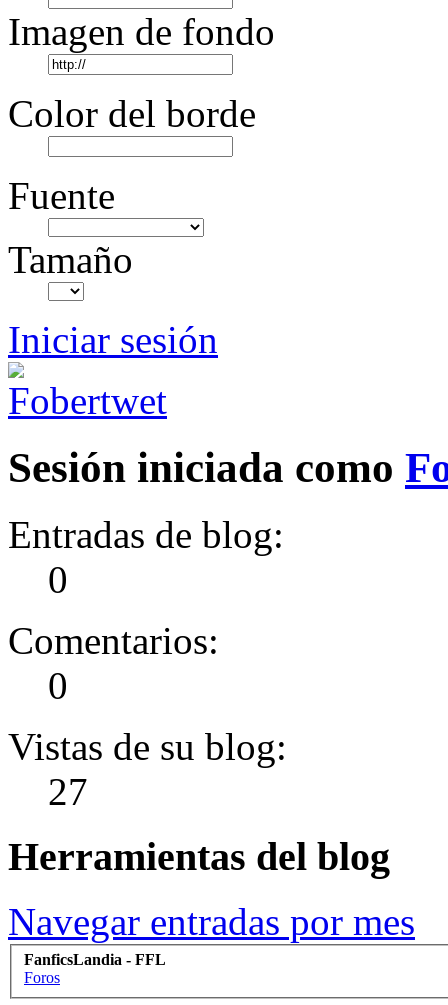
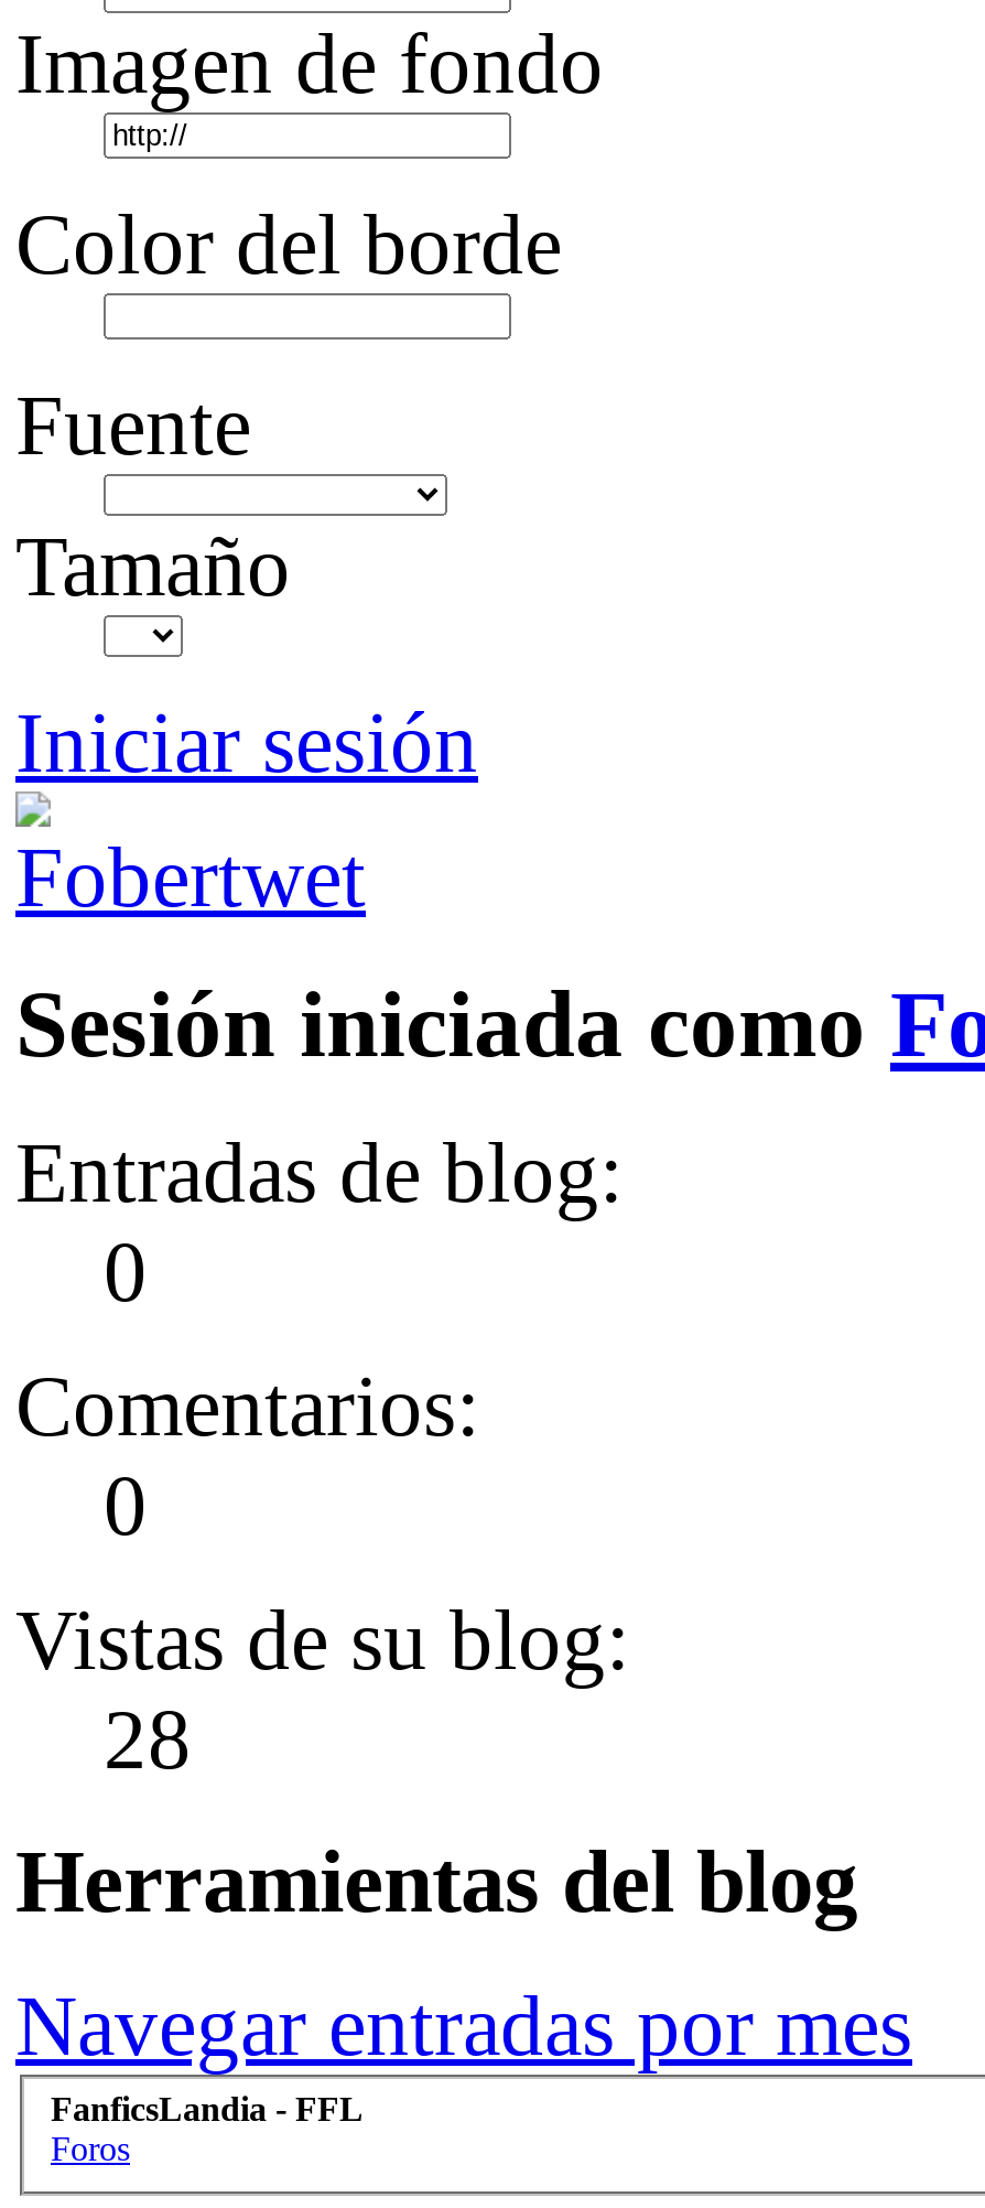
[48,770,88,813] 27 -> [104,1692,192,1786] 28

